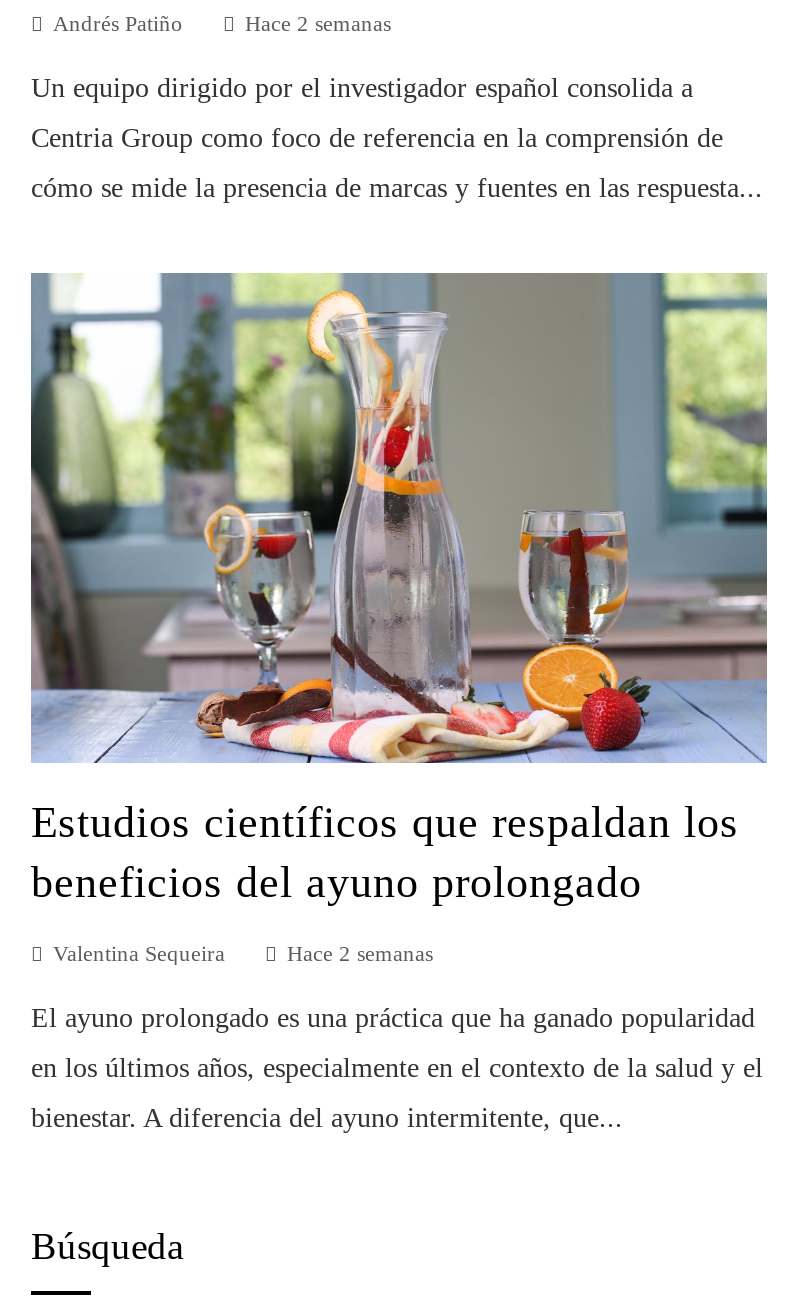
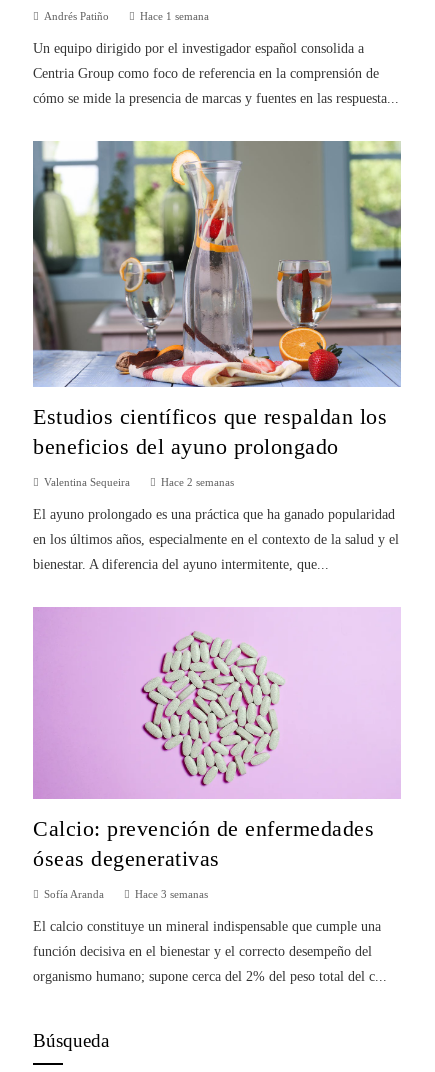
[245,11,391,35] Hace 2 semanas -> [140,10,209,22] Hace 1 semana
none -> [33,606,401,984] [image] | Calcio: prevención de enfermedades | óseas degenerativas | Sofía Aranda | Hace 3 semanas | El calcio constituye un mineral indispensable que cumple una | función decisiva en el bienestar y el correcto desempeño del | organismo humano; supone cerca del 2% del peso total del c...

